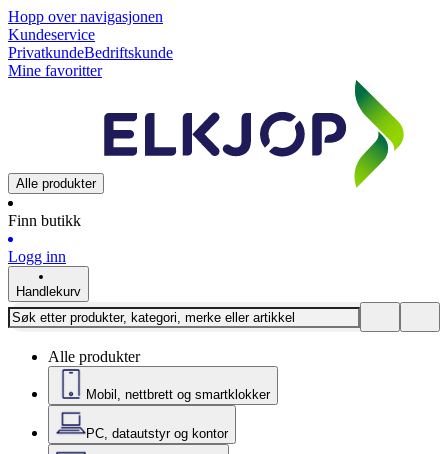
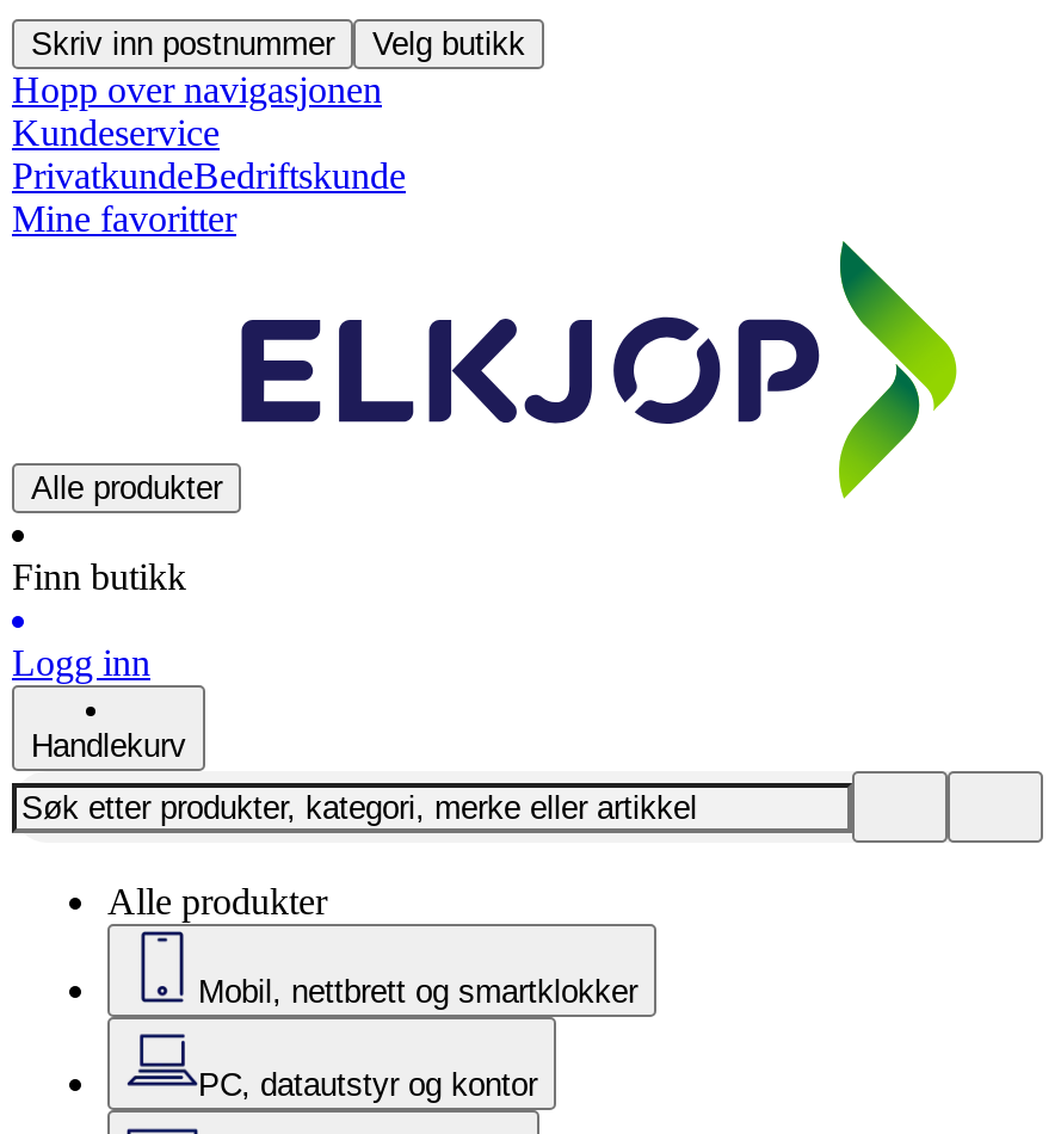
none -> [31,26,525,62] Skriv inn postnummer | Velg butikk

